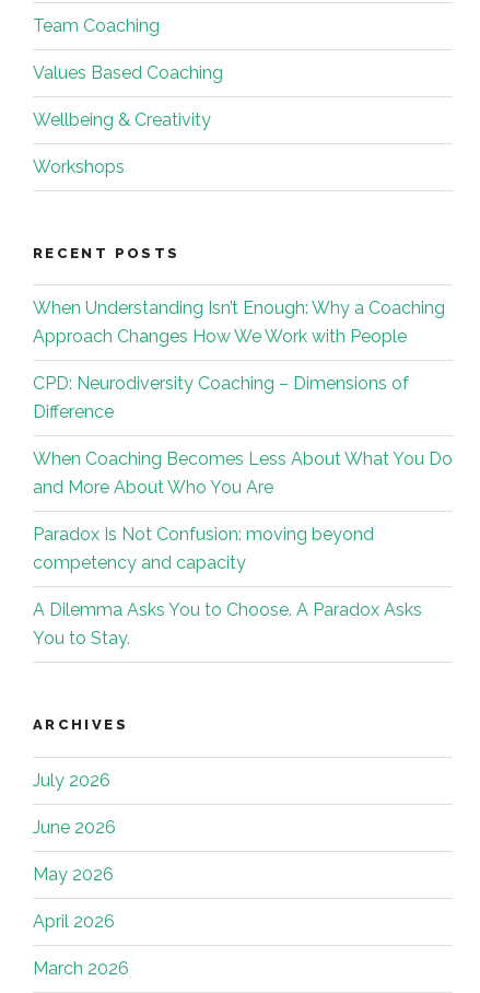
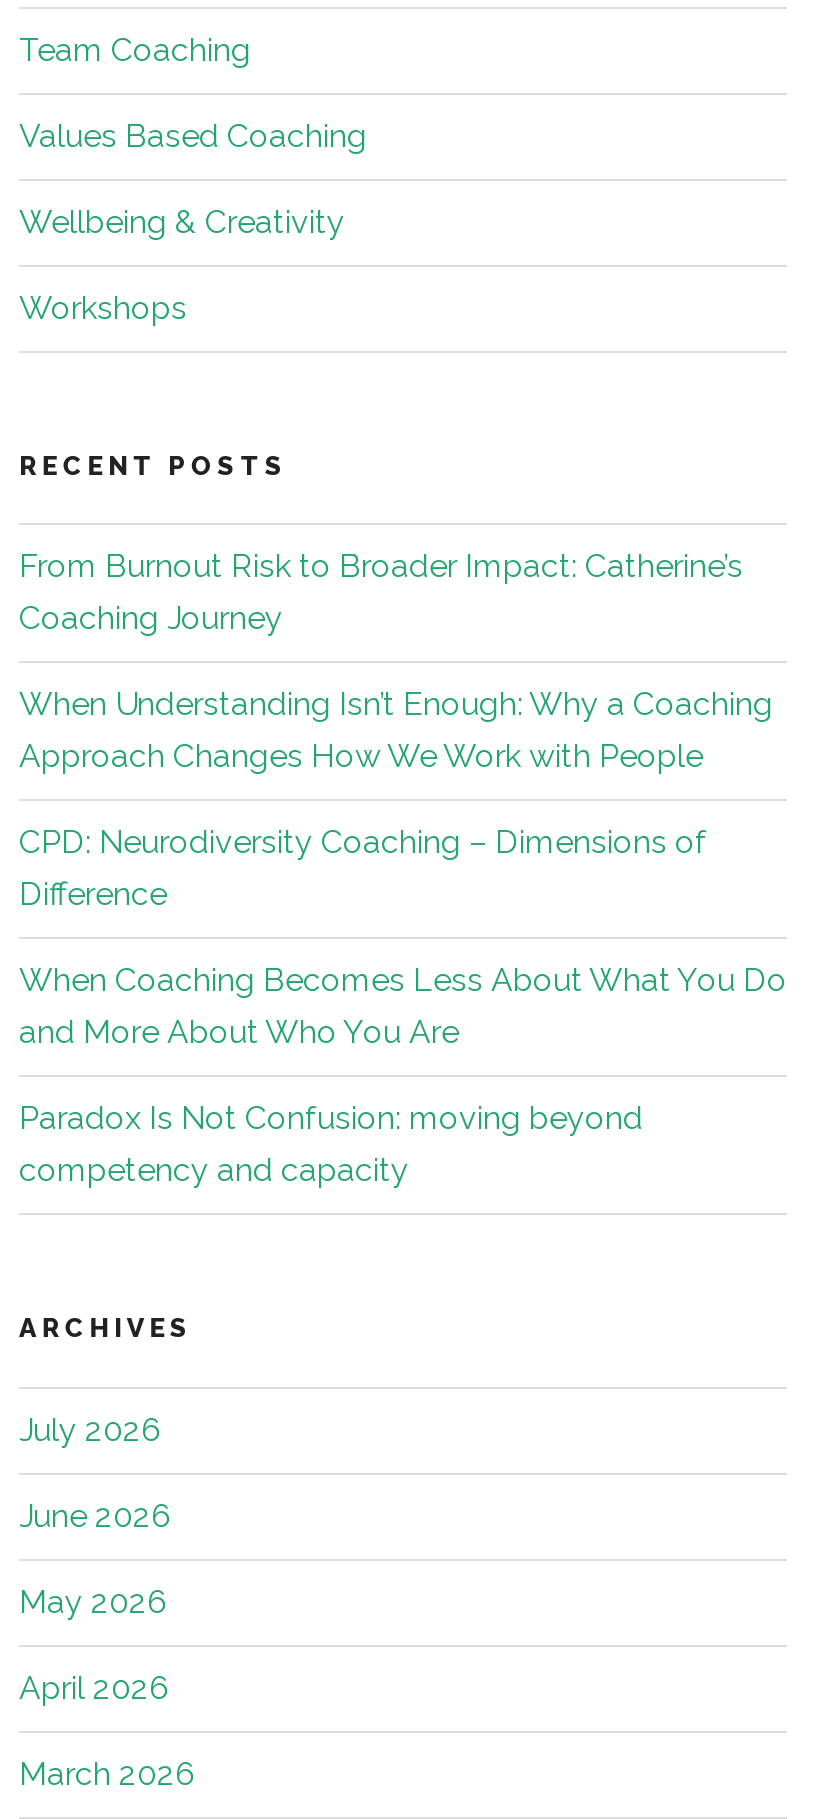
none -> [19,547,743,637] From Burnout Risk to Broader Impact: Catherine’s | Coaching Journey
moved [33,298,453,573] -> [19,685,787,1189]: When Understanding Isn’t Enough: Why a Coaching | Approach Changes How We Work with People | CPD: Neurodiversity Coaching – Dimensions of | Difference | When Coaching Becomes Less About What You Do | and More About Who You Are | Paradox Is Not Confusion: moving beyond | competency and capacity
[33,600,422,649] A Dilemma Asks You to Choose. A Paradox Asks | You to Stay. -> none

